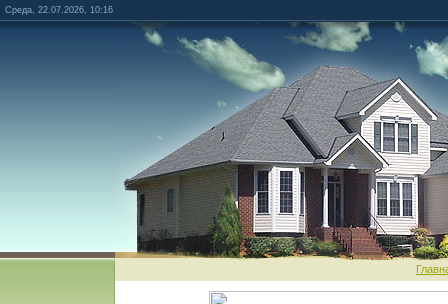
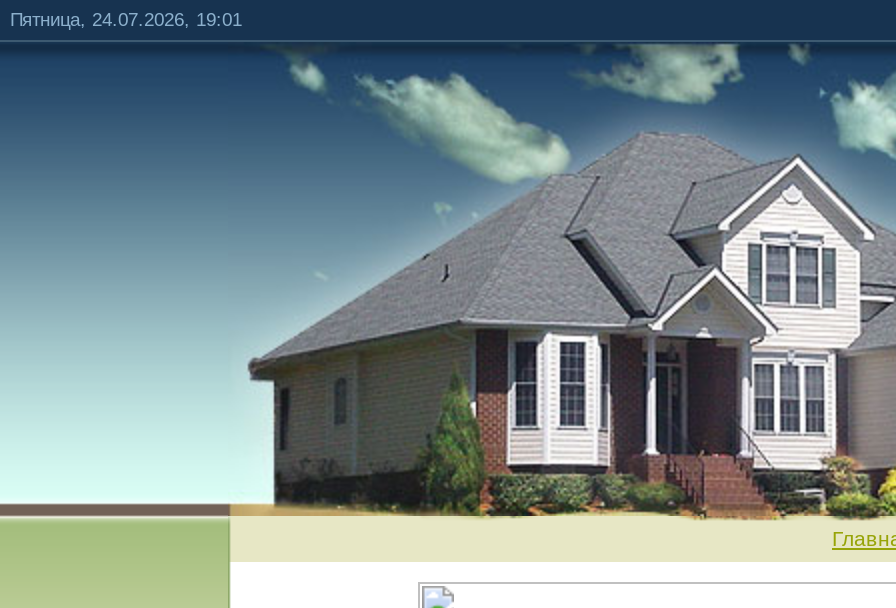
[5,5,113,15] Среда, 22.07.2026, 10:16 -> [10,10,242,30] Пятница, 24.07.2026, 19:01

